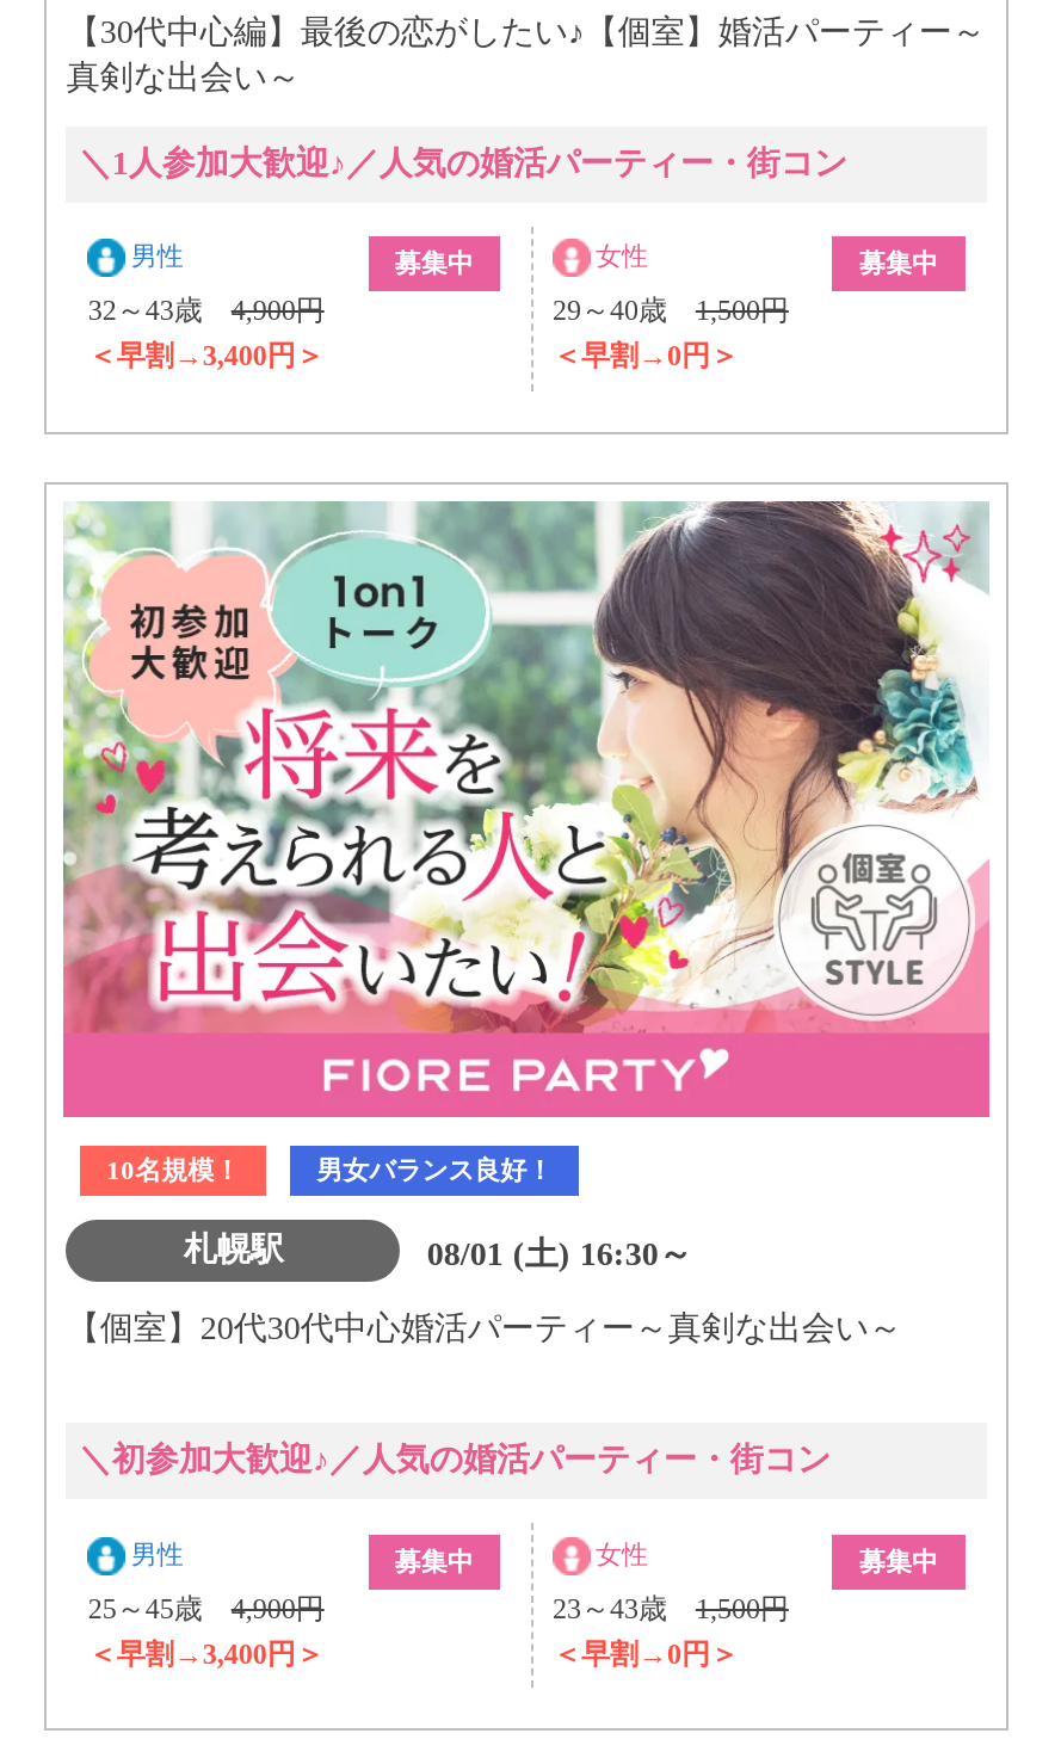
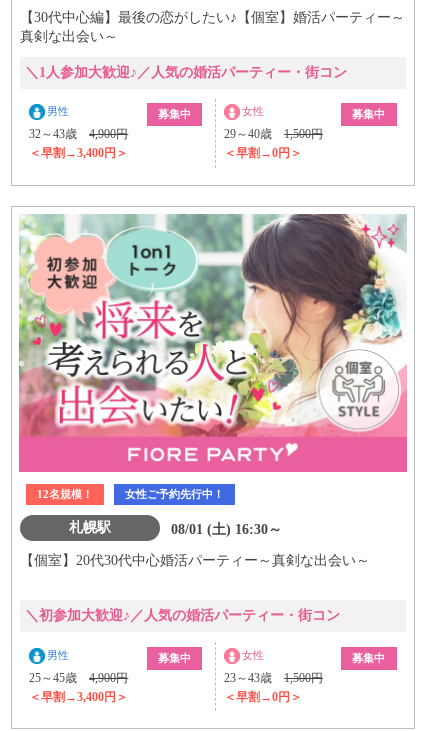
[107,1155,553,1184] 10名規模！ | 男女バランス良好！ -> [37,488,224,500] 12名規模！ | 女性ご予約先行中！

